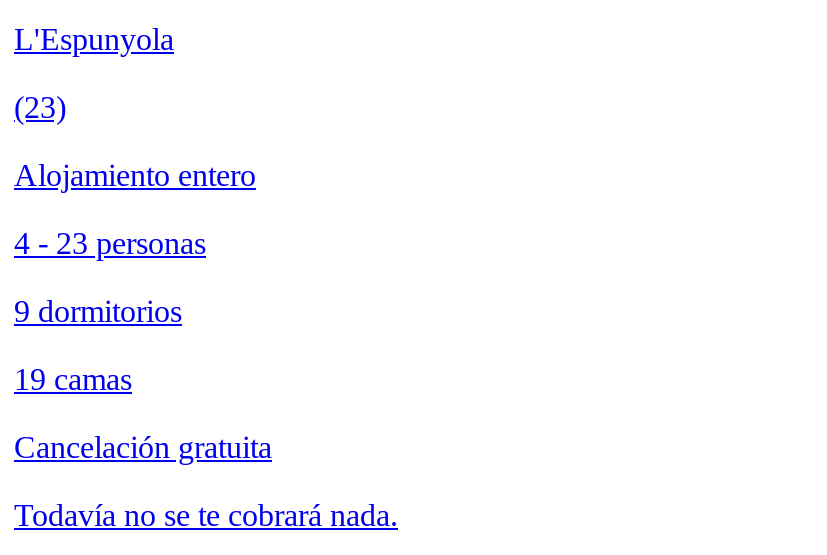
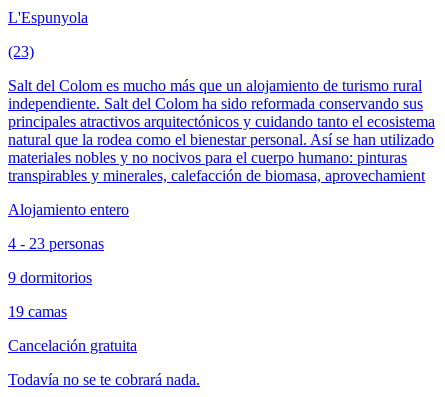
none -> [8,77,435,184] Salt del Colom es mucho más que un alojamiento de turismo rural | independiente. Salt del Colom ha sido reformada conservando sus | principales atractivos arquitectónicos y cuidando tanto el ecosistema | natural que la rodea como el bienestar personal. Así se han utilizado | materiales nobles y no nocivos para el cuerpo humano: pinturas | transpirables y minerales, calefacción de biomasa, aprovechamient

